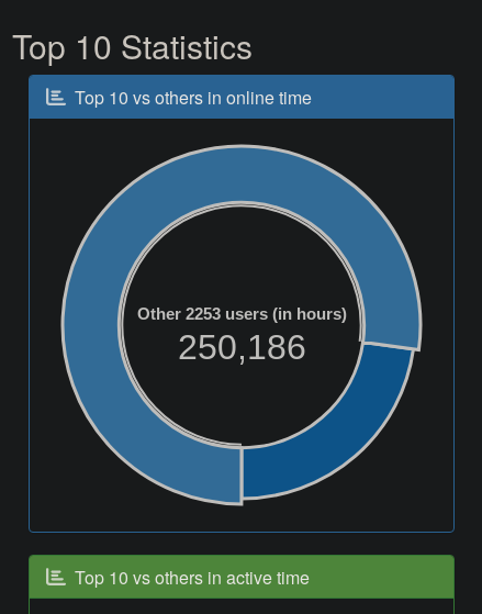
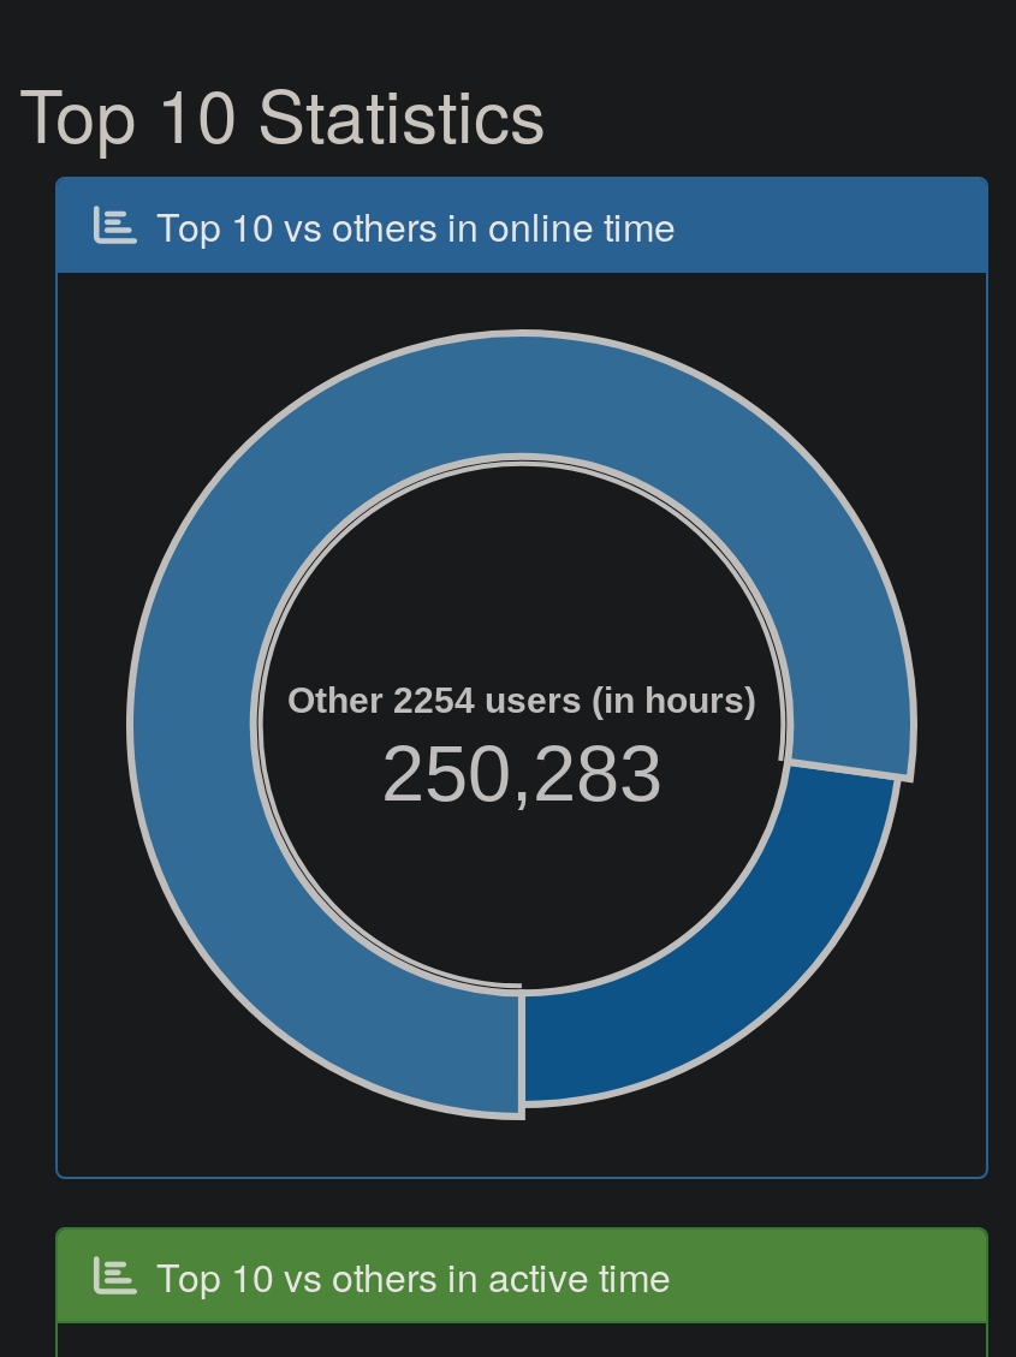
[137,305,346,323] Other 2253 users (in hours) -> [287,681,756,721] Other 2254 users (in hours)
[177,328,306,367] 250,186 -> [381,730,663,817] 250,283

